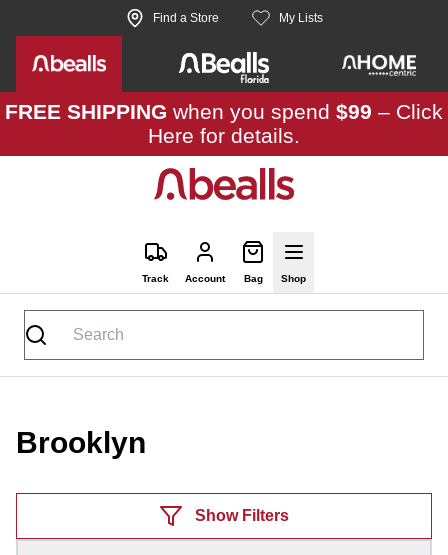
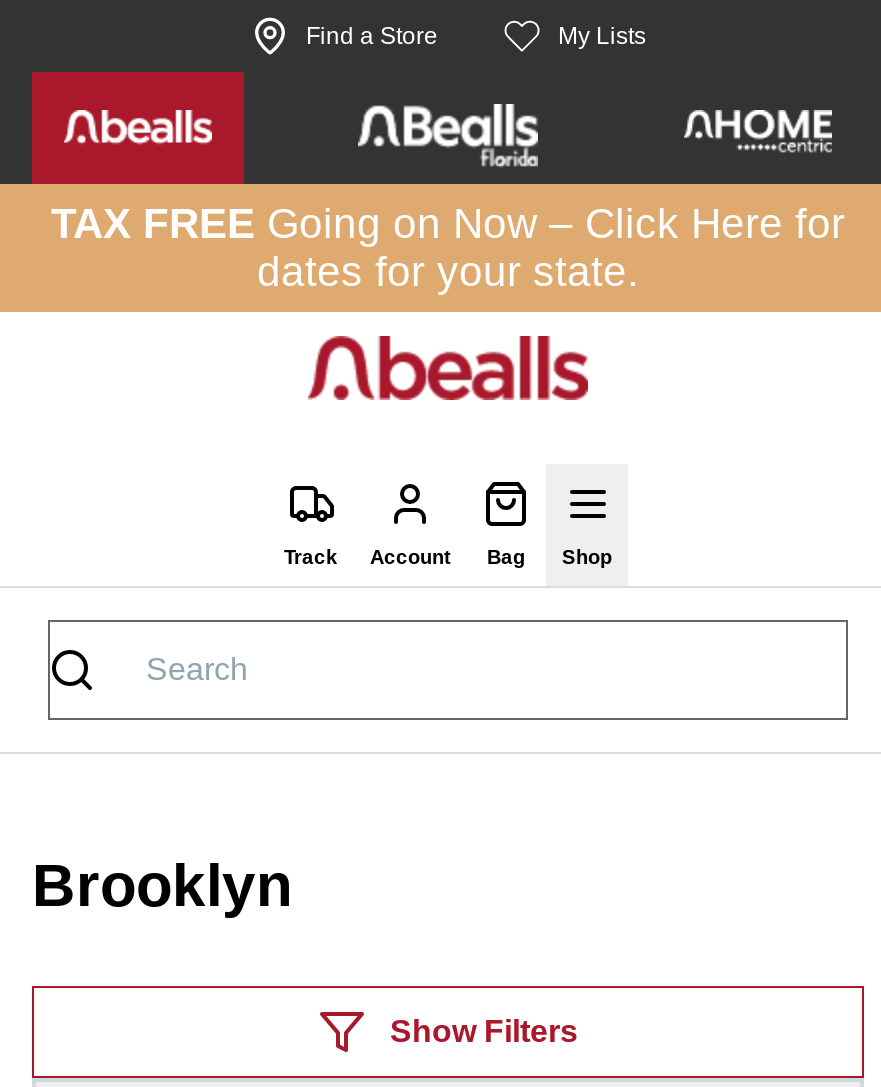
[5,100,443,147] FREE SHIPPING when you spend $99 – Click | Here for details. -> [51,200,845,294] TAX FREE Going on Now – Click Here for | dates for your state.

